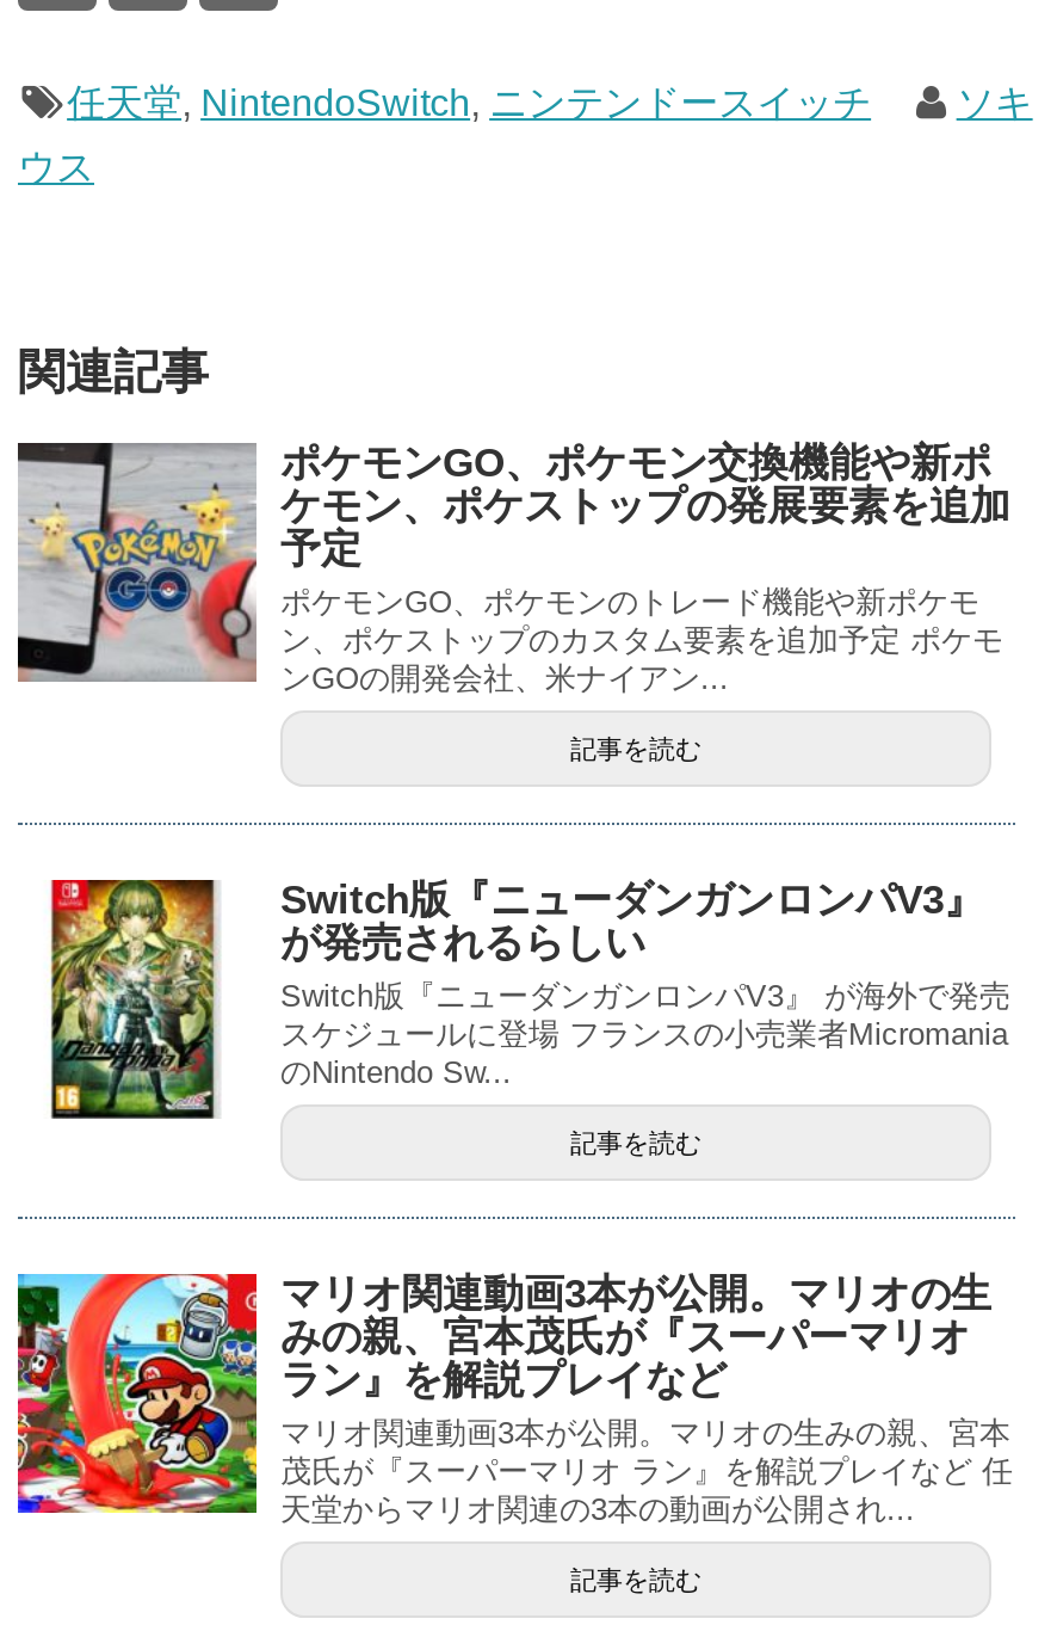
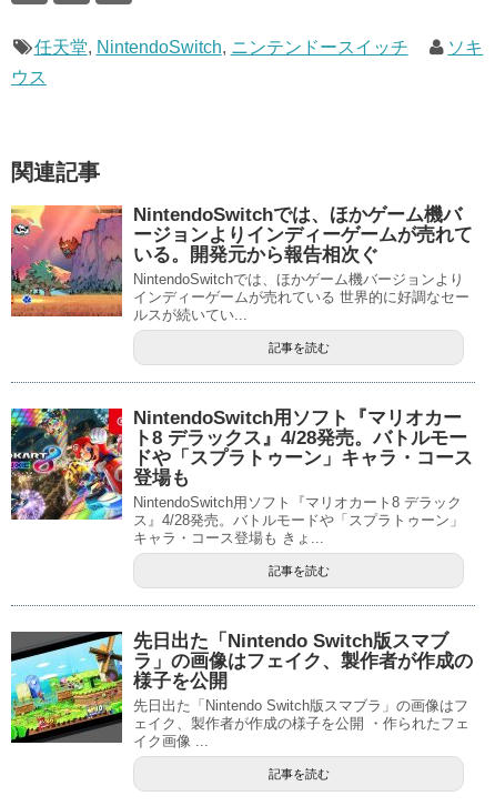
[16,439,1010,696] [image] | ポケモンGO、ポケモン交換機能や新ポ | ケモン、ポケストップの発展要素を追加 | 予定 | ポケモンGO、ポケモンのトレード機能や新ポケモ | ン、ポケストップのカスタム要素を追加予定 ポケモ | ンGOの開発会社、米ナイアン... -> [10,204,473,324] [image] | NintendoSwitchでは、ほかゲーム機バ | ージョンよりインディーゲームが売れて | いる。開発元から報告相次ぐ | NintendoSwitchでは、ほかゲーム機バージョンより | インディーゲームが売れている 世界的に好調なセー | ルスが続いてい...
[18,876,1010,1122] [image] | Switch版『ニューダンガンロンパV3』 | が発売されるらしい | Switch版『ニューダンガンロンパV3』 が海外で発売 | スケジュールに登場 フランスの小売業者Micromania | のNintendo Sw... -> [10,407,473,547] [image] | NintendoSwitch用ソフト『マリオカー | ト8 デラックス』4/28発売。バトルモー | ドや「スプラトゥーン」キャラ・コース | 登場も | NintendoSwitch用ソフト『マリオカート8 デラック | ス』4/28発売。バトルモードや「スプラトゥーン」 | キャラ・コース登場も きょ...
[16,1270,1013,1527] [image] | マリオ関連動画3本が公開。マリオの生 | みの親、宮本茂氏が『スーパーマリオ | ラン』を解説プレイなど | マリオ関連動画3本が公開。マリオの生みの親、宮本 | 茂氏が『スーパーマリオ ラン』を解説プレイなど 任 | 天堂からマリオ関連の3本の動画が公開され... -> [10,631,473,750] [image] | 先日出た「Nintendo Switch版スマブ | ラ」の画像はフェイク、製作者が作成の | 様子を公開 | 先日出た「Nintendo Switch版スマブラ」の画像はフ | ェイク、製作者が作成の様子を公開 ・作られたフェ | イク画像 ...

